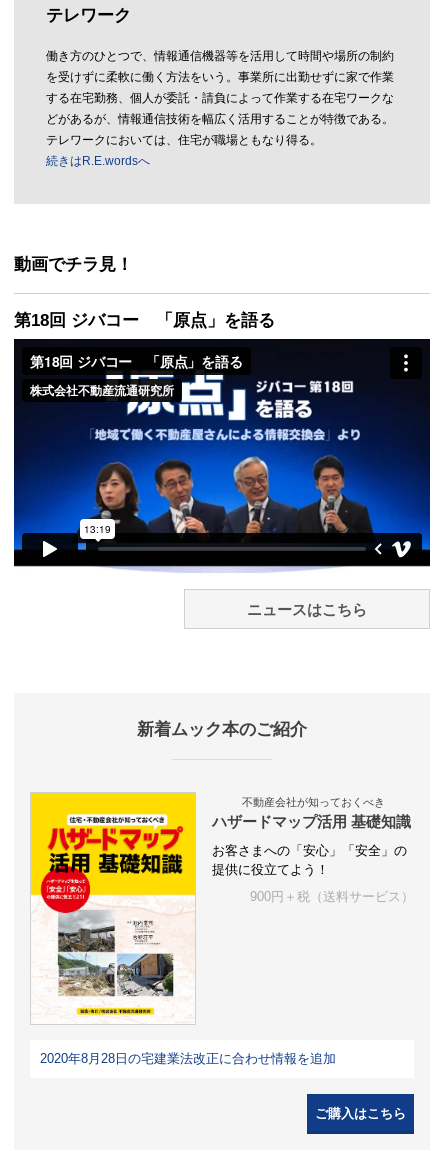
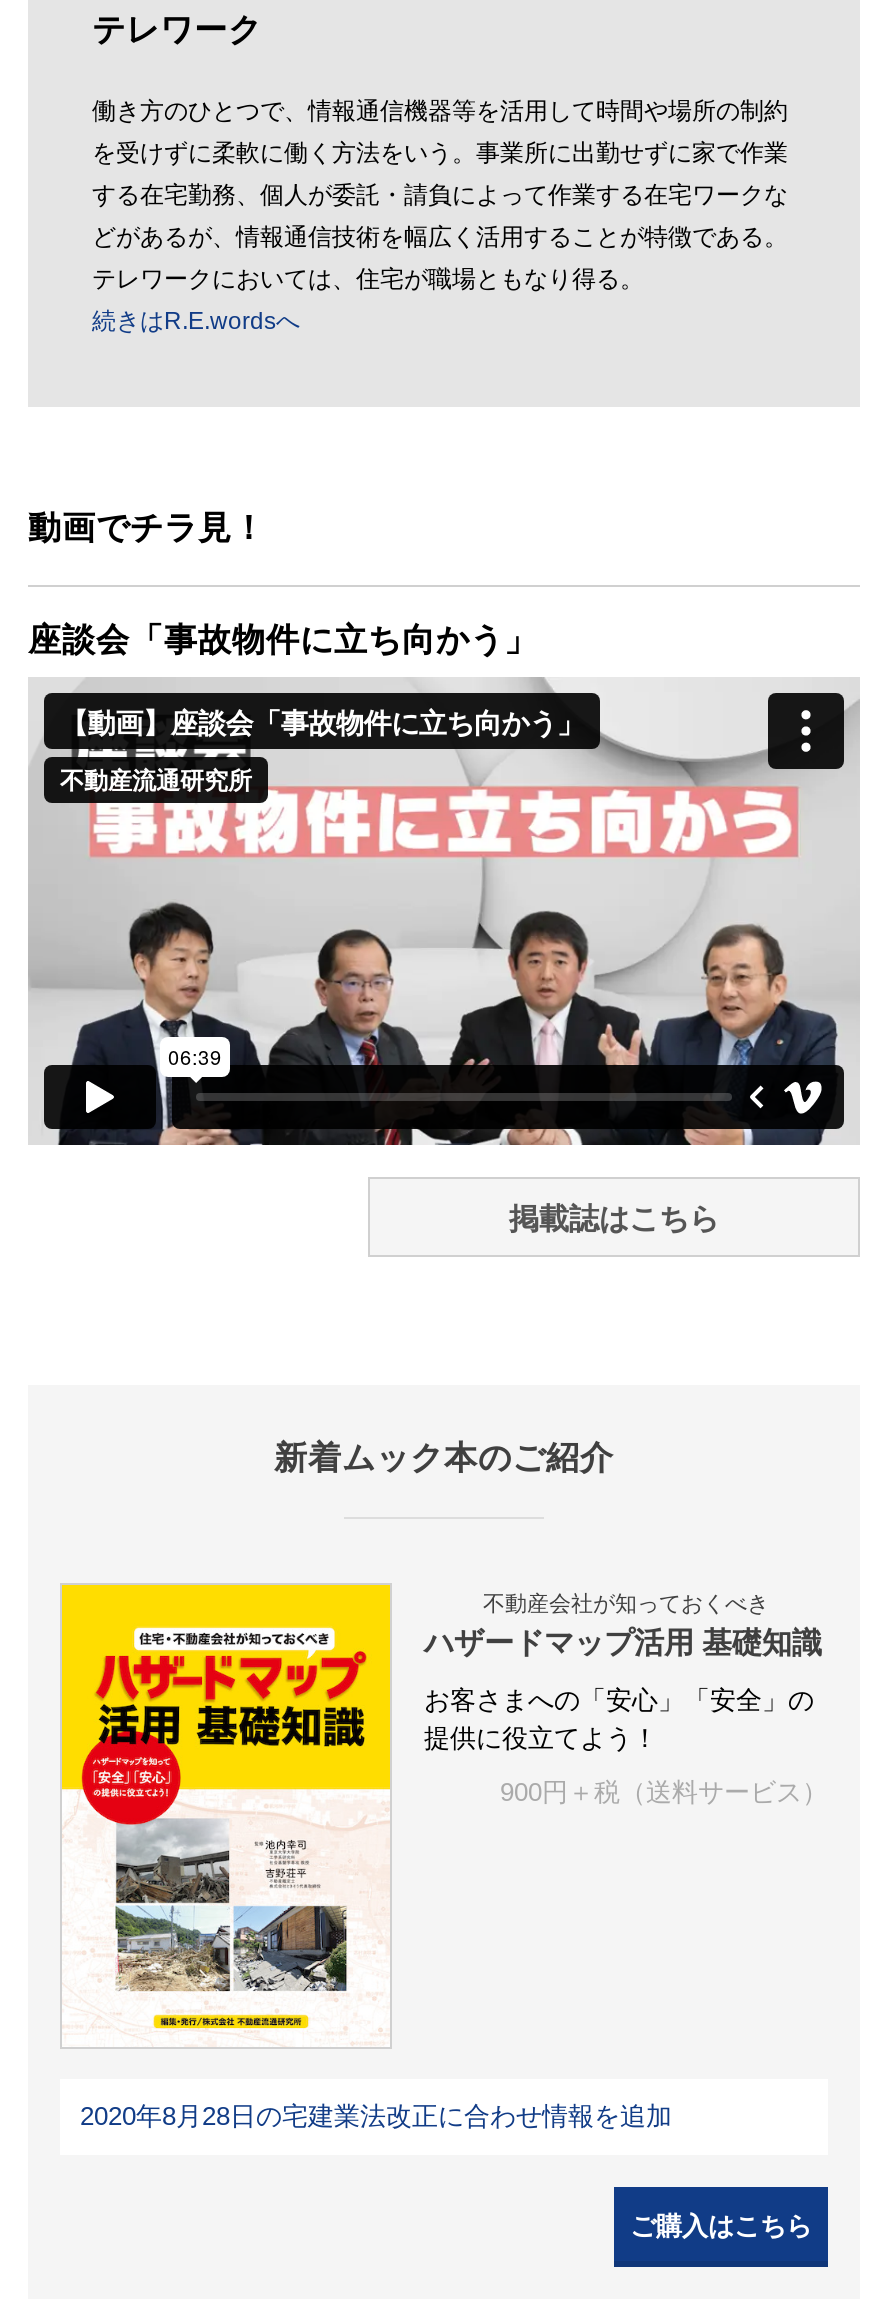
[14,311,275,330] 第18回 ジバコー 「原点」を語る -> [28,620,538,658] 座談会「事故物件に立ち向かう」
[13,338,431,618] [image] | ニュースはこちら -> [28,677,860,1234] [image] | 掲載誌はこちら

